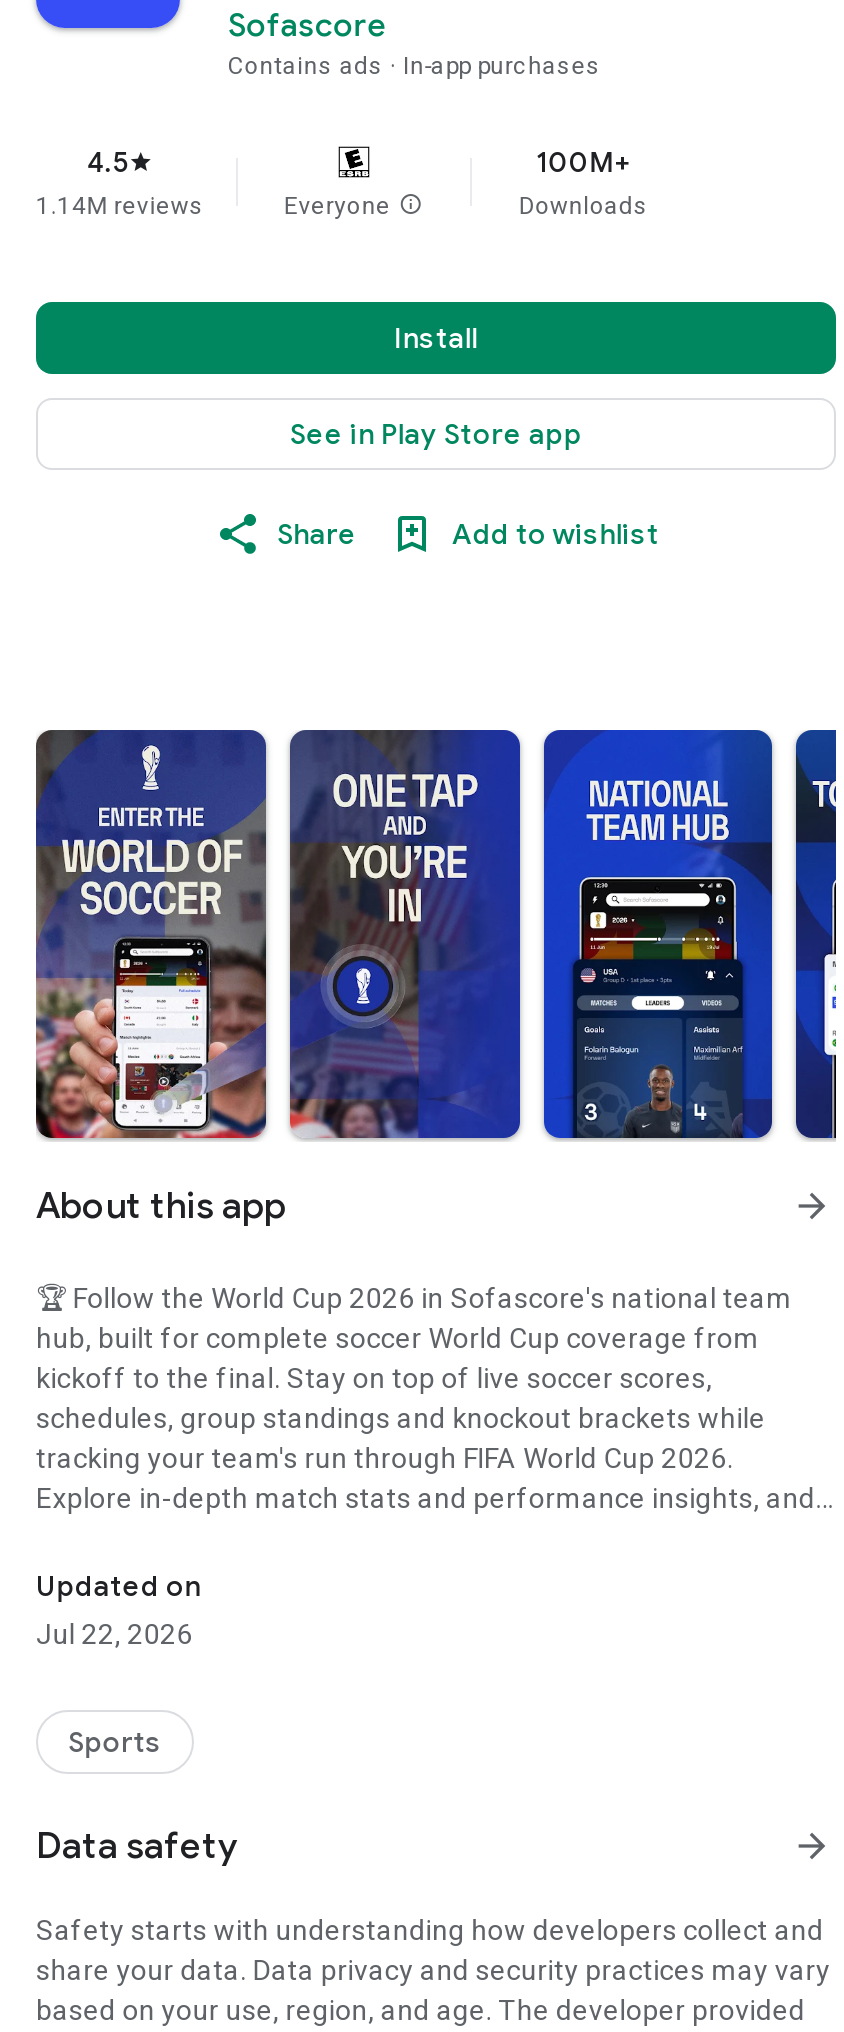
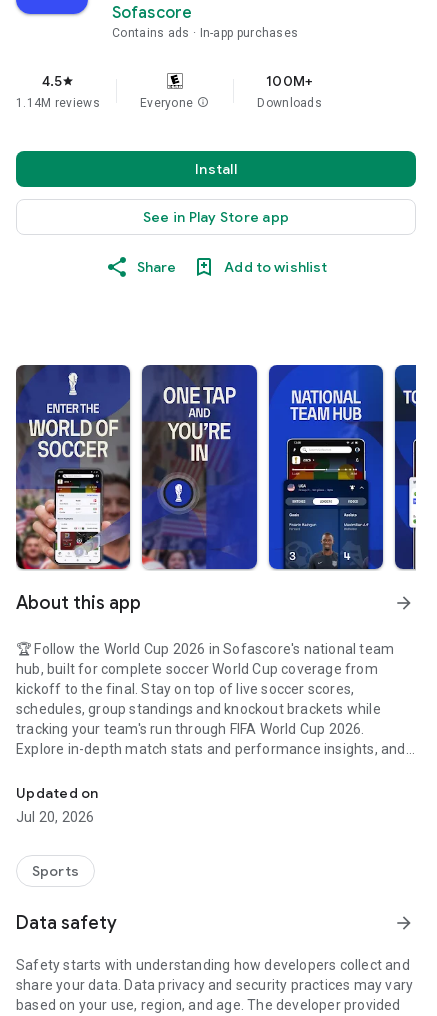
[36,1618,193,1650] Jul 22, 2026 -> [16,809,94,825] Jul 20, 2026

